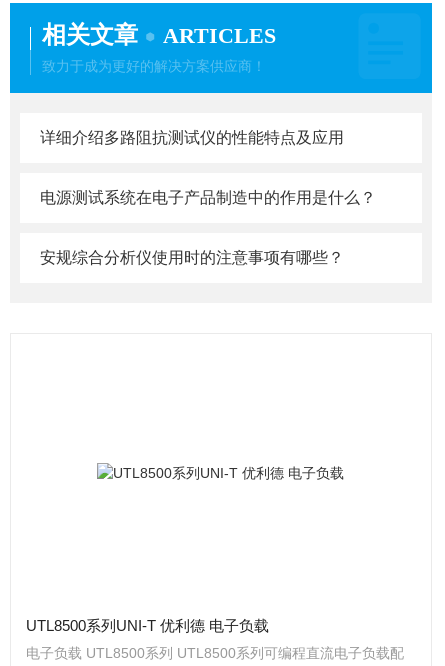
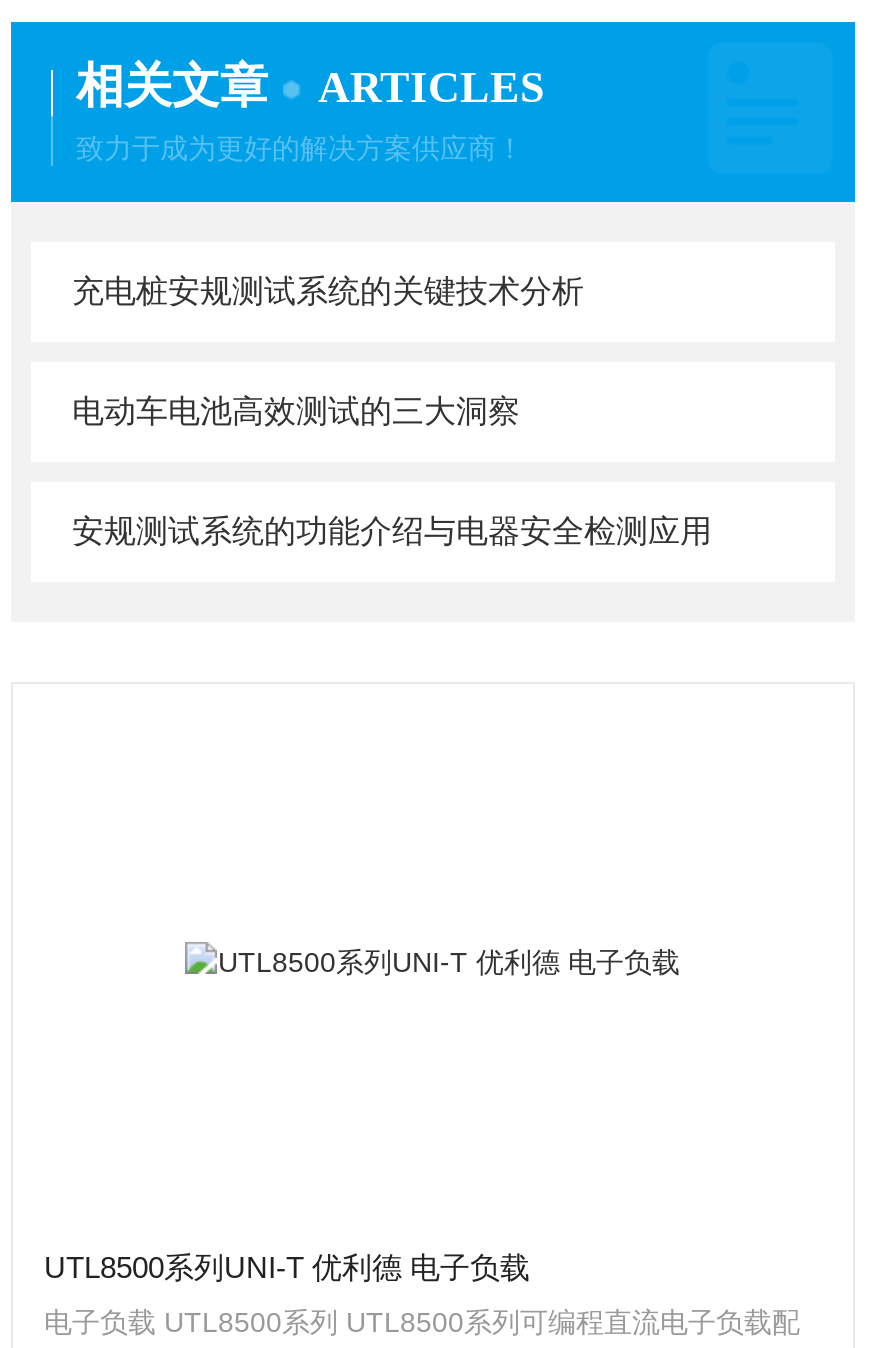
[40,129,344,146] 详细介绍多路阻抗测试仪的性能特点及应用 -> [72,274,584,308] 充电桩安规测试系统的关键技术分析
[40,189,376,206] 电源测试系统在电子产品制造中的作用是什么？ -> [72,394,520,428] 电动车电池高效测试的三大洞察
[40,249,344,266] 安规综合分析仪使用时的注意事项有哪些？ -> [72,514,712,548] 安规测试系统的功能介绍与电器安全检测应用

